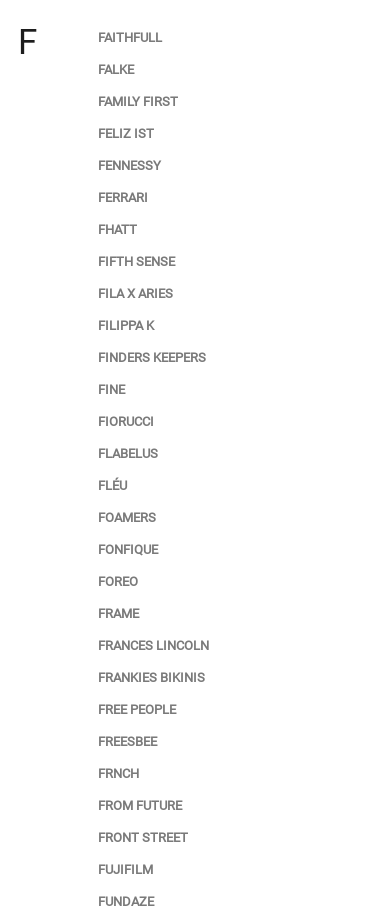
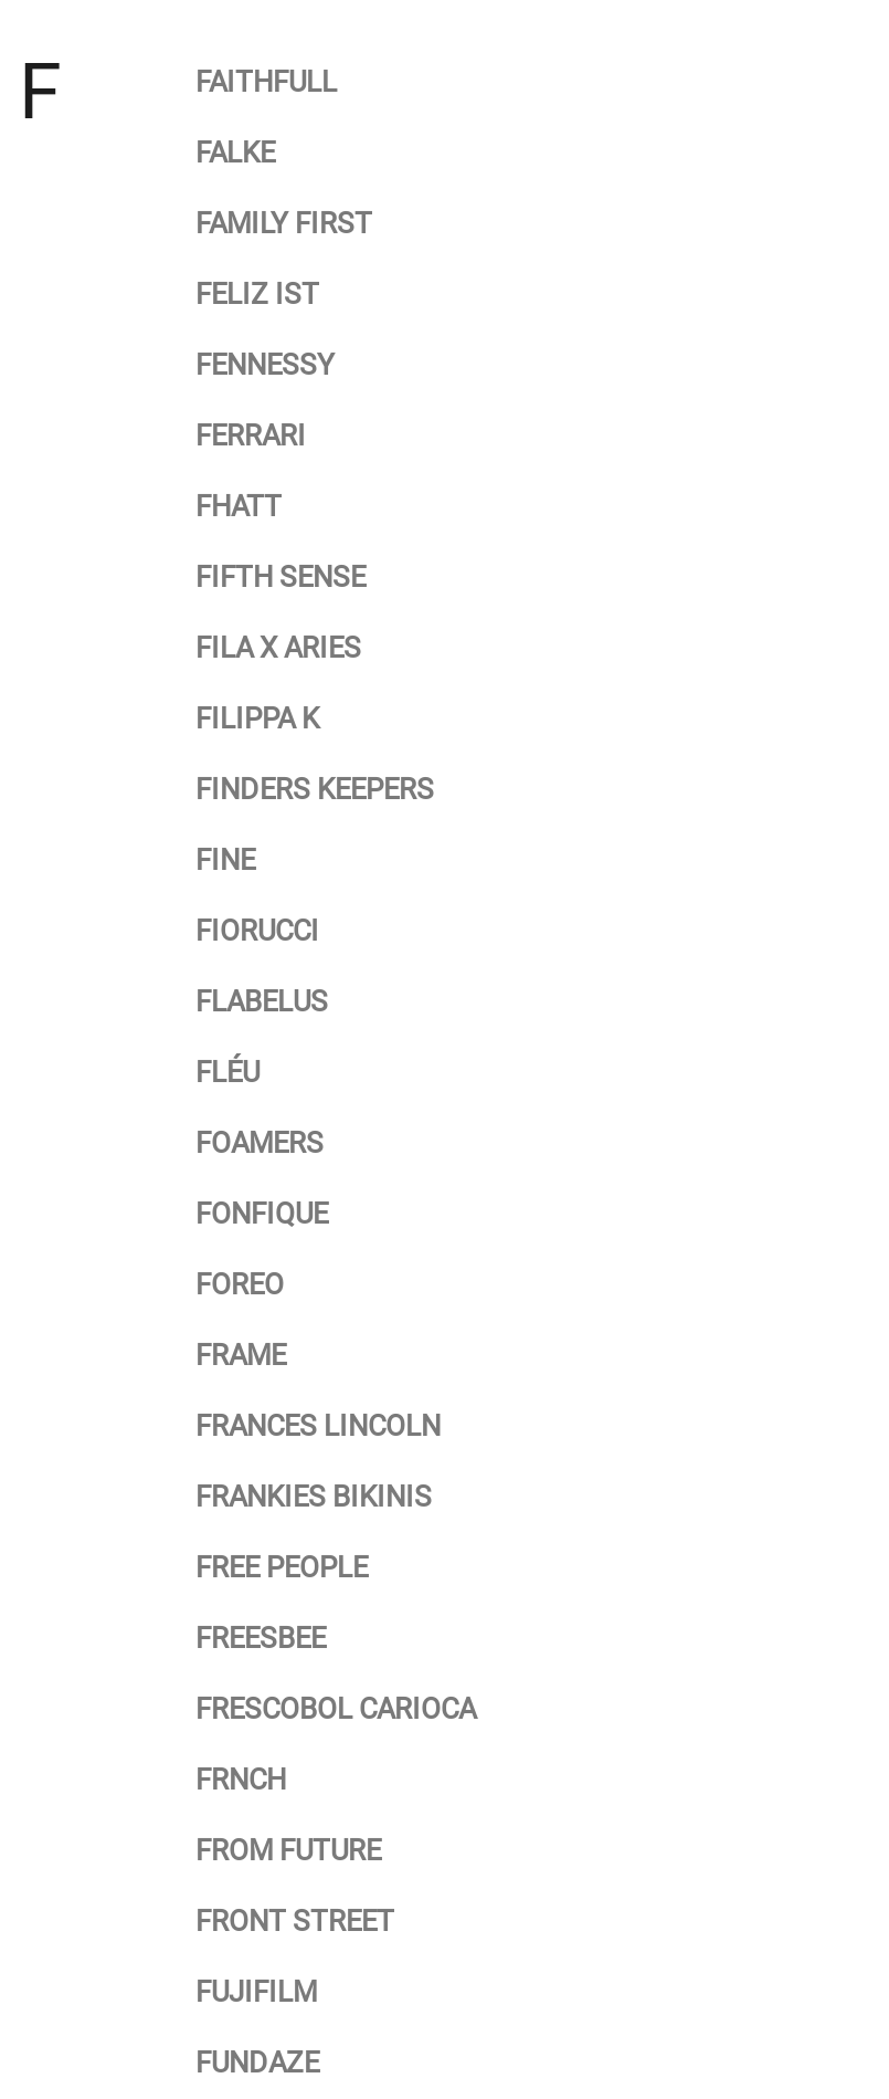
none -> [195,1692,476,1725] FRESCOBOL CARIOCA

